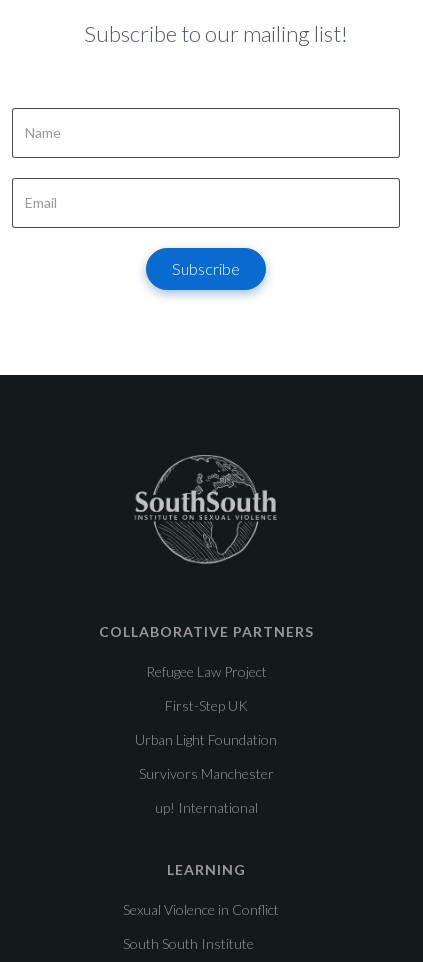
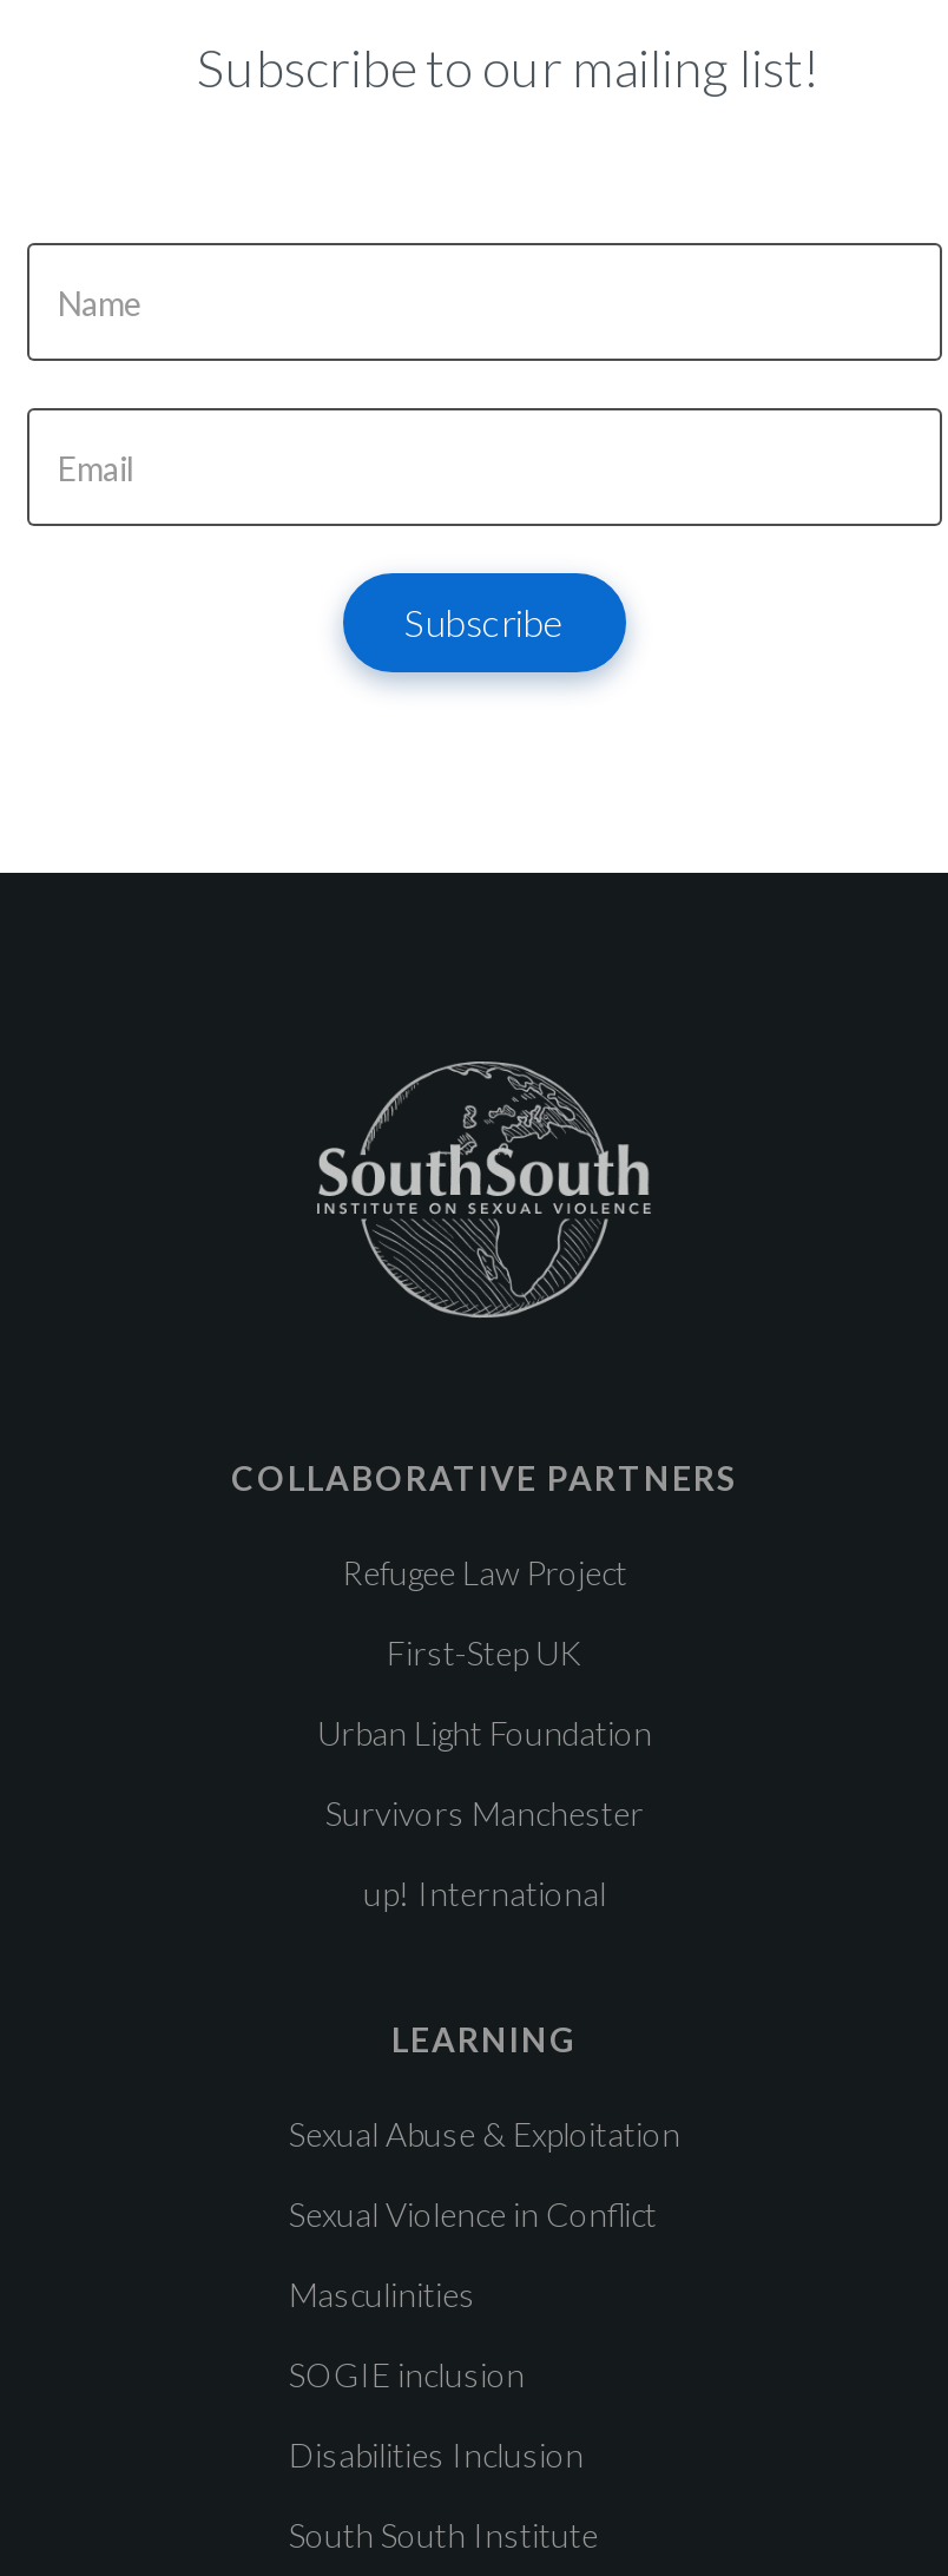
none -> [289,2115,680,2155] Sexual Abuse & Exploitation
none -> [289,2275,584,2476] Masculinities | SOGIE inclusion | Disabilities Inclusion

